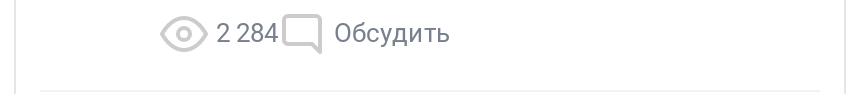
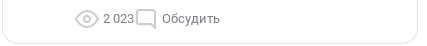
[216,17,450,47] 2 284 Обсудить -> [103,11,220,26] 2 023 Обсудить

